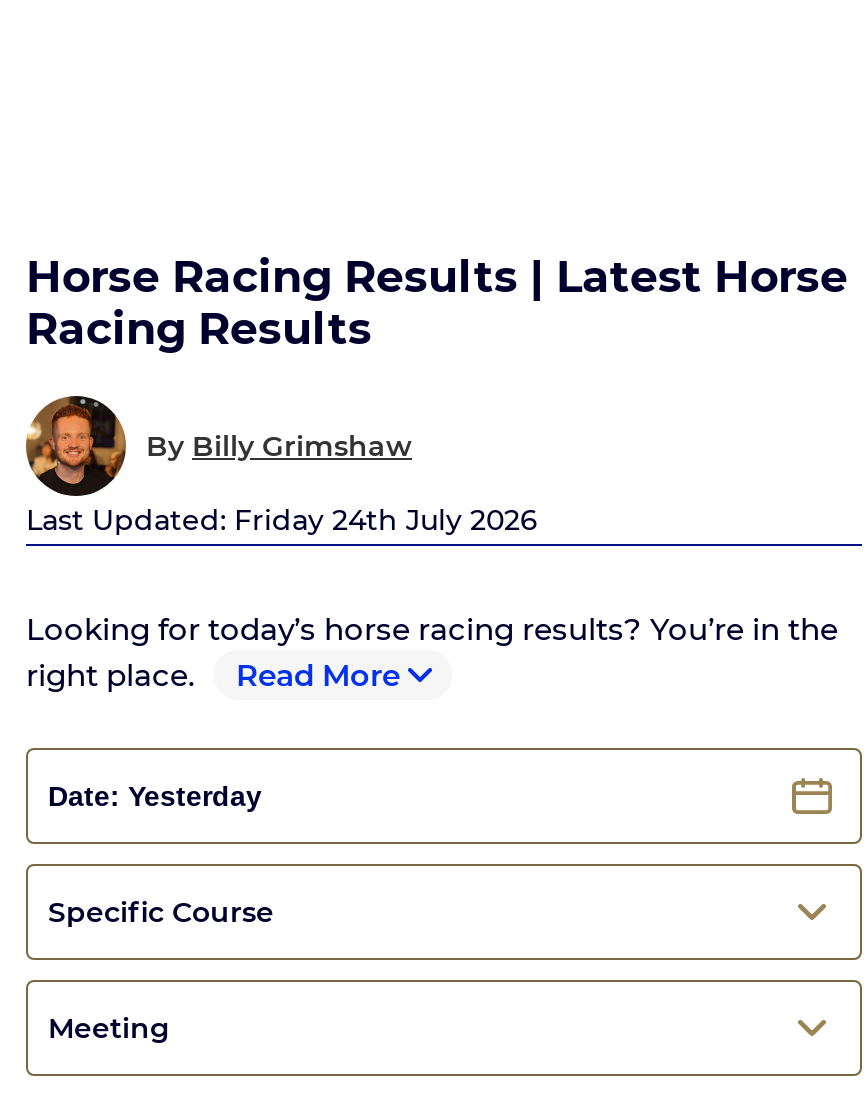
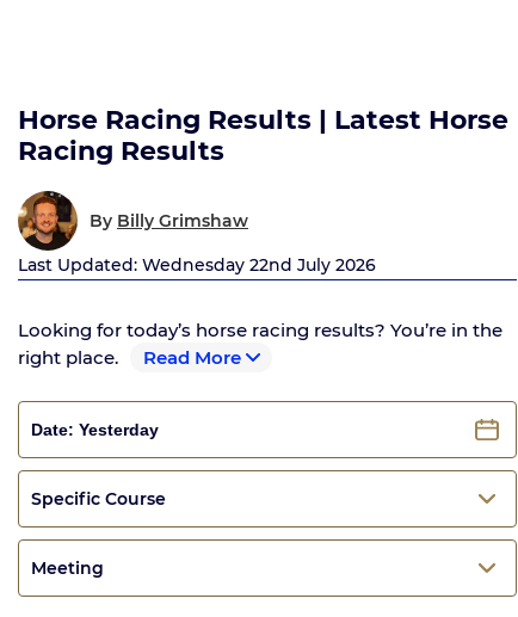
[26,502,538,538] Last Updated: Friday 24th July 2026 -> [18,254,376,276] Last Updated: Wednesday 22nd July 2026

